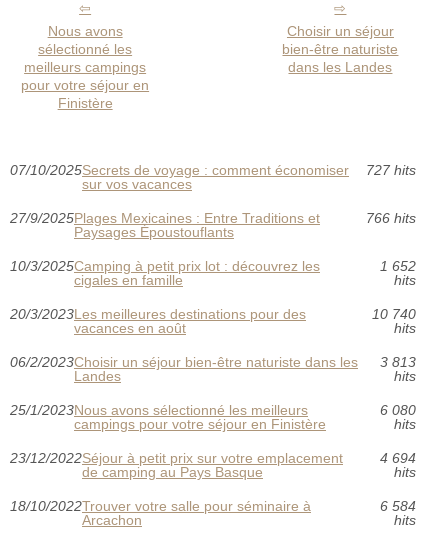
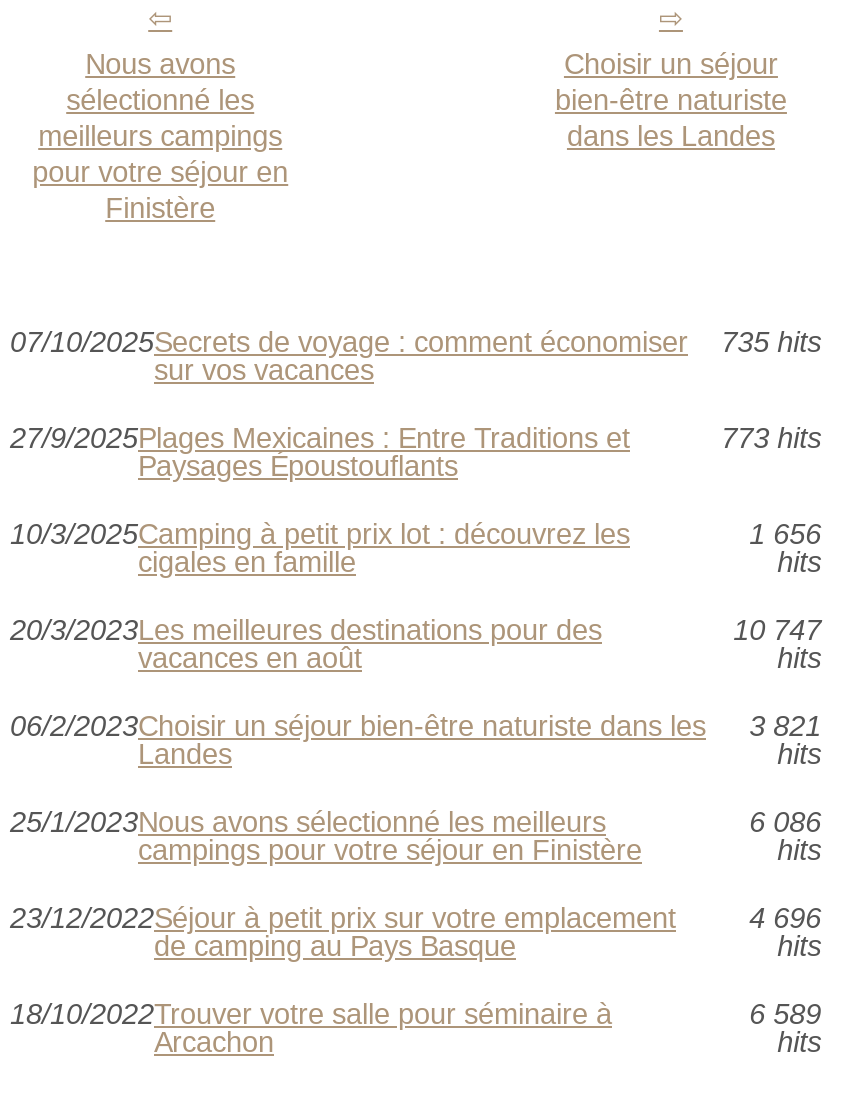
[10,162,416,178] 07/10/2025Secrets de voyage : comment économiser 727 hits -> [10,325,821,357] 07/10/2025Secrets de voyage : comment économiser 735 hits
[366,210,416,226] 766 hits -> [721,421,821,453] 773 hits
[380,258,416,274] 1 652 -> [749,517,821,549] 1 656
[372,306,416,322] 10 740 -> [733,613,821,645] 10 747
[10,354,416,370] 06/2/2023Choisir un séjour bien-être naturiste dans les 3 813 -> [10,709,821,741] 06/2/2023Choisir un séjour bien-être naturiste dans les 3 821
[380,402,416,418] 6 080 -> [749,805,821,837] 6 086
[380,450,416,466] 4 694 -> [749,901,821,933] 4 696
[380,498,416,514] 6 584 -> [749,997,821,1029] 6 589

